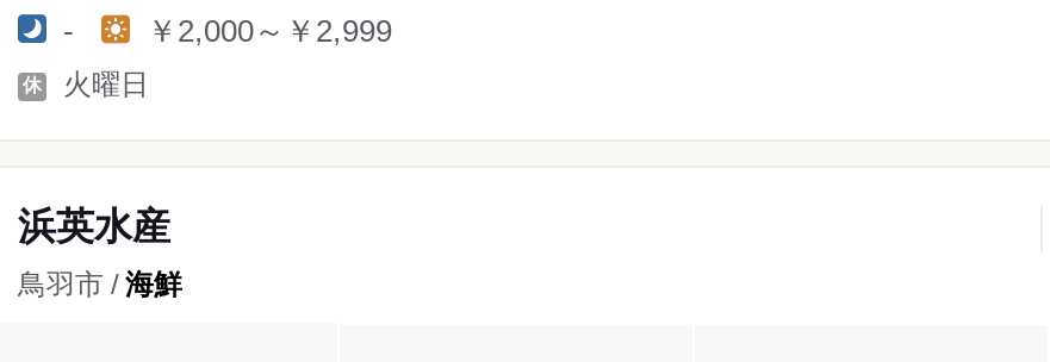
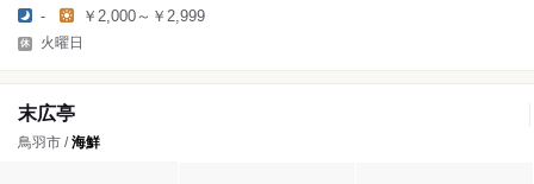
[18,207,170,247] 浜英水産 -> [18,104,75,124] 末広亭

